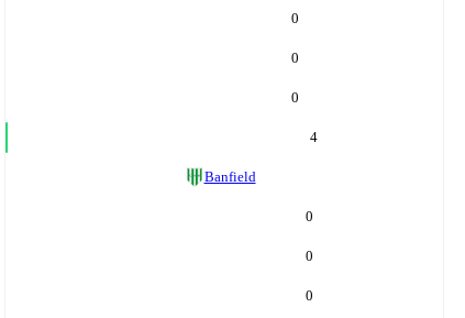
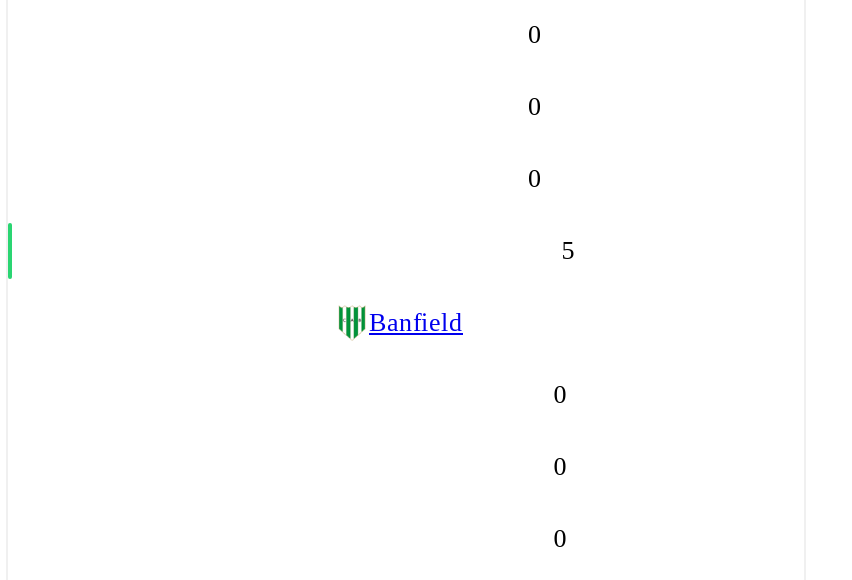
[310,129,317,145] 4 -> [562,236,576,266] 5

